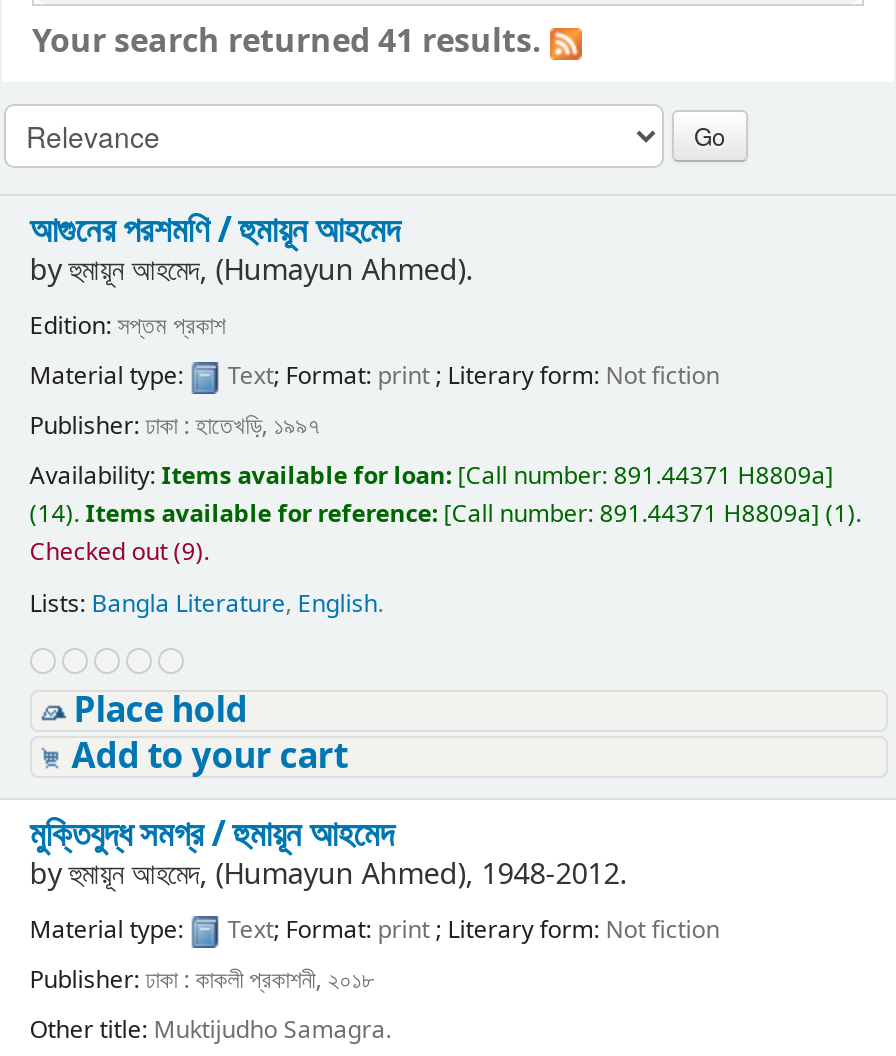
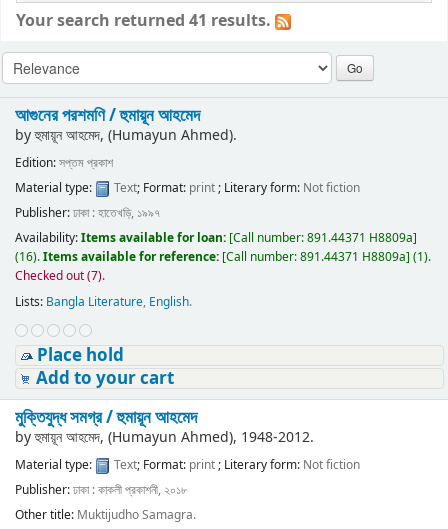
[29,496,861,532] (14). Items available for reference: [Call number: 891.44371 H8809a] (1). -> [15,248,431,266] (16). Items available for reference: [Call number: 891.44371 H8809a] (1).
[29,534,209,570] Checked out (9). -> [15,267,105,285] Checked out (7).

